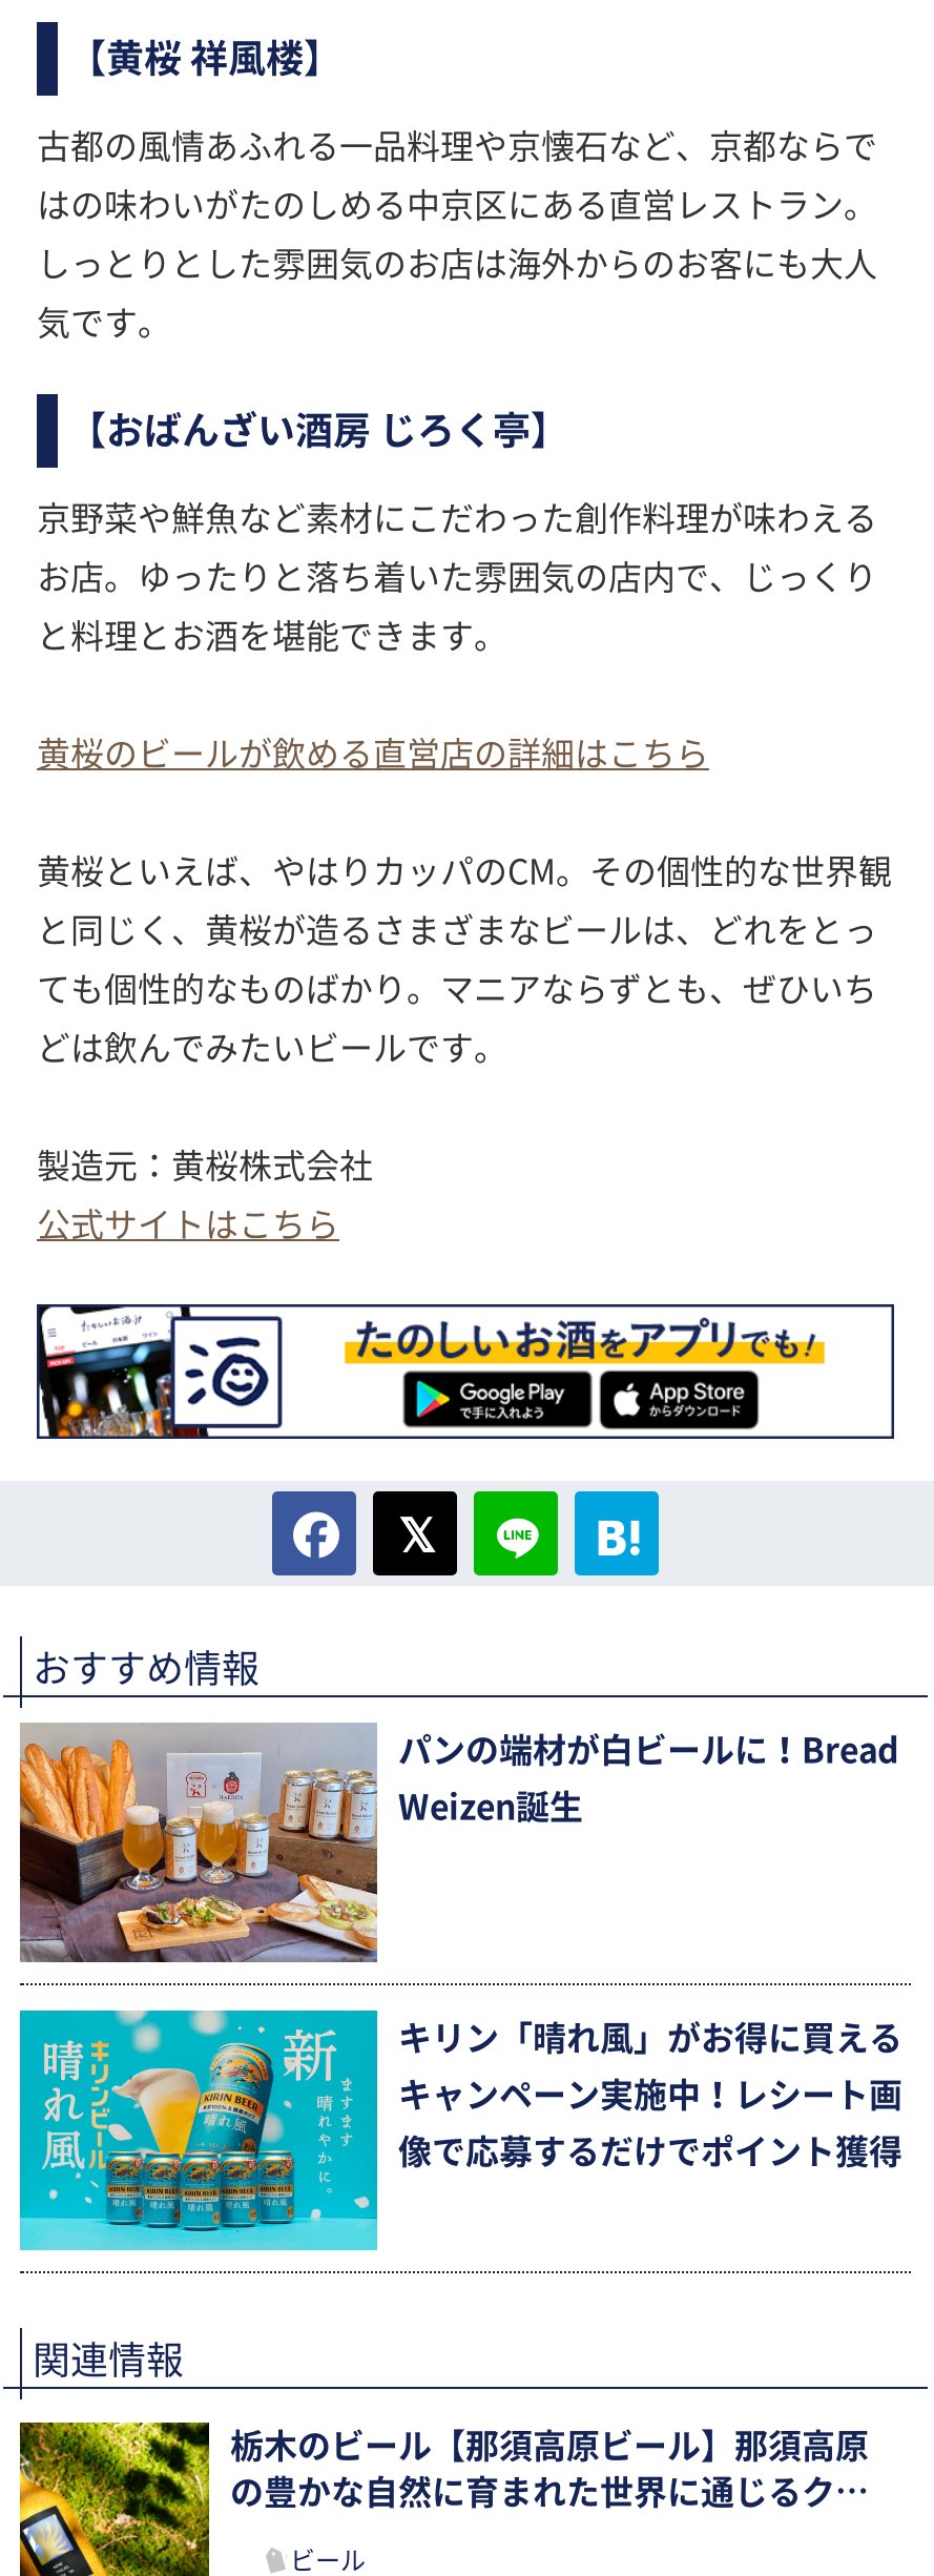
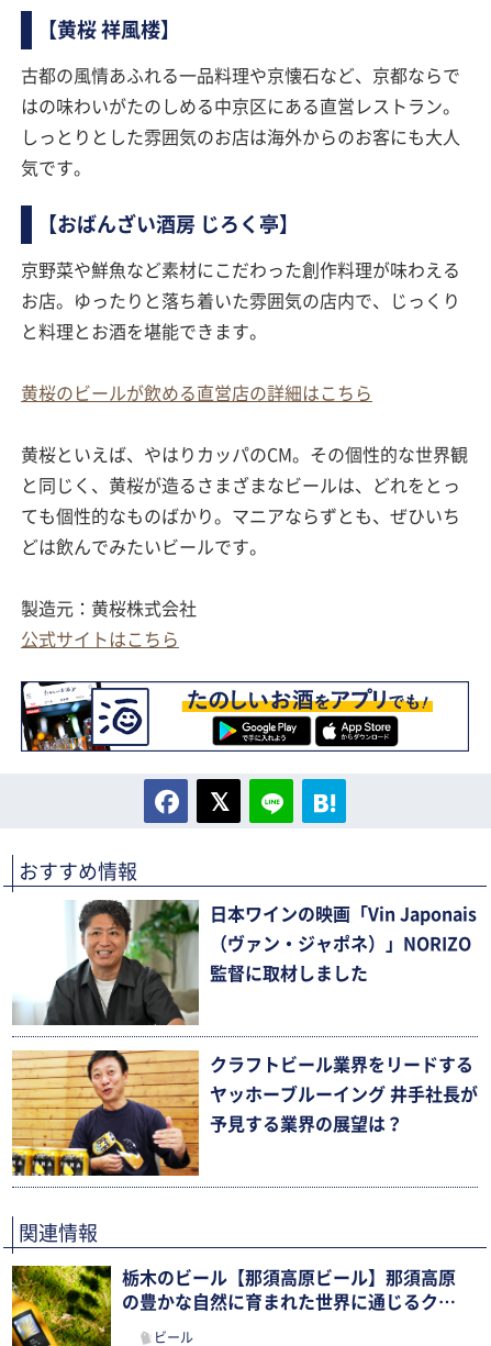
[18,1723,898,1962] [image] | パンの端材が白ビールに！Bread | Weizen誕生 -> [12,900,477,1026] [image] | 日本ワインの映画「Vin Japonais | （ヴァン・ジャポネ）」NORIZO | 監督に取材しました
[18,2008,902,2252] [image] | キリン「晴れ風」がお得に買える | キャンペーン実施中！レシート画 | 像で応募するだけでポイント獲得 -> [11,1049,478,1177] [image] | クラフトビール業界をリードする | ヤッホーブルーイング 井手社長が | 予見する業界の展望は？

